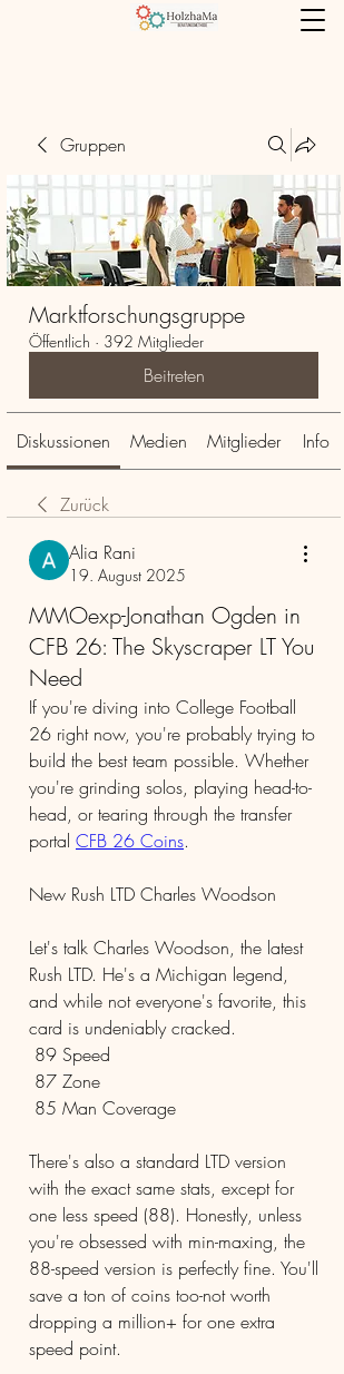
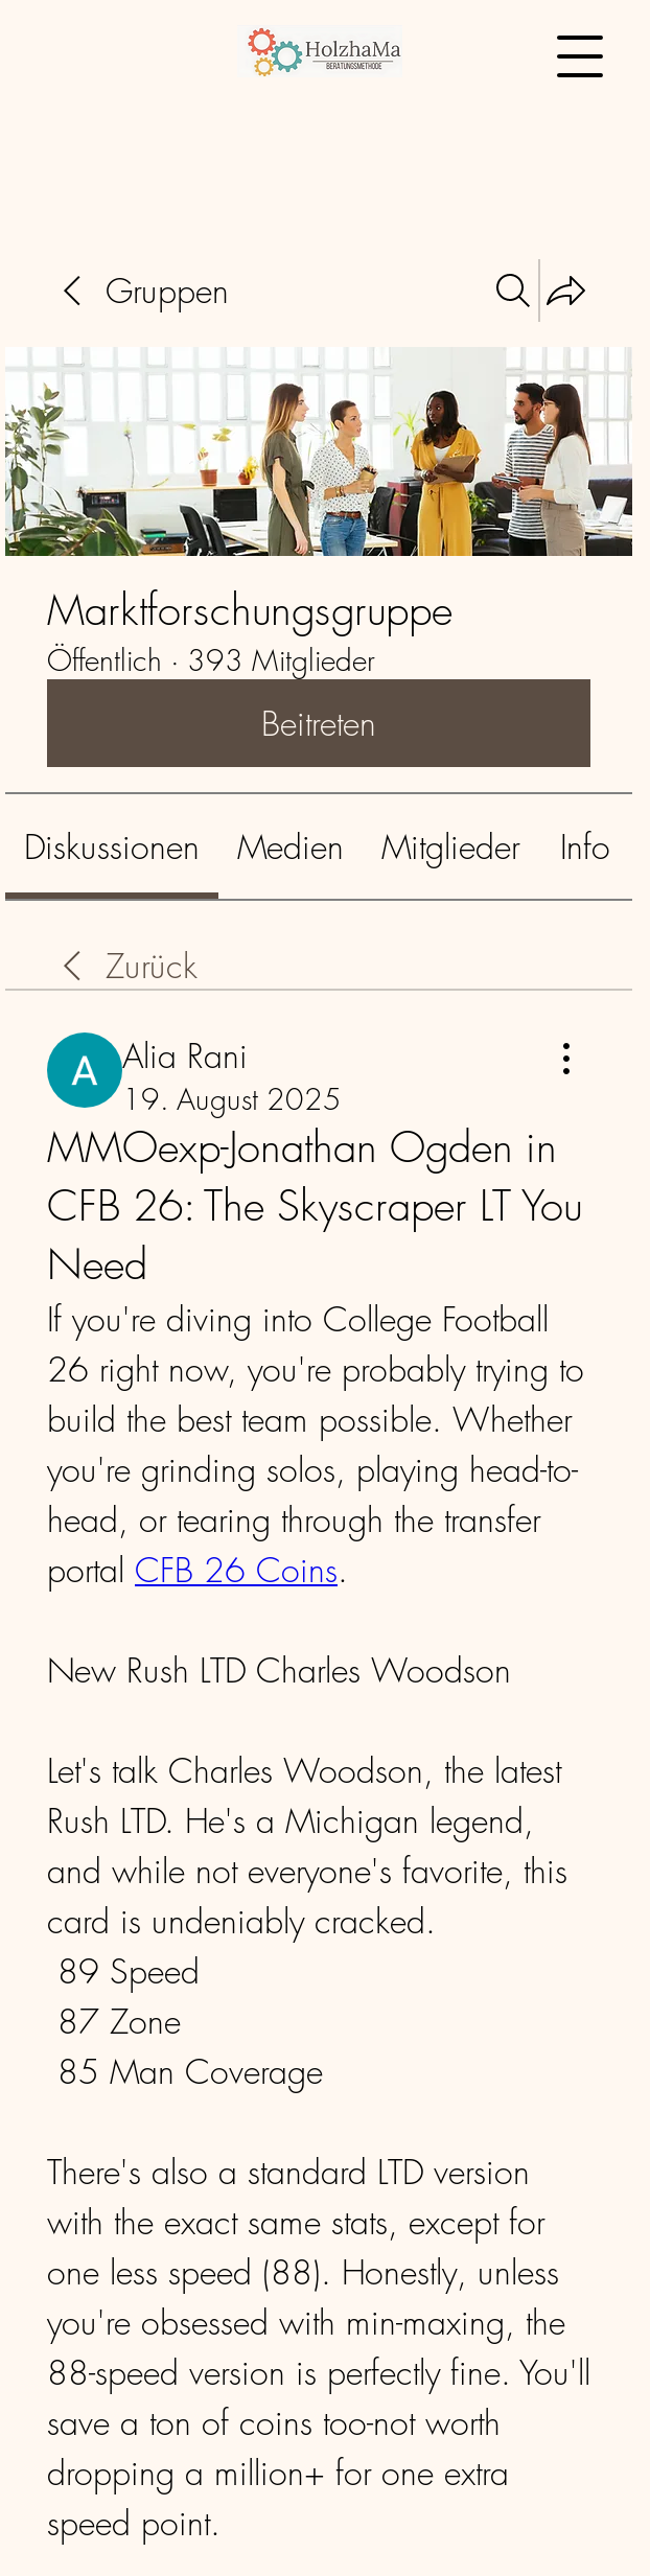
[29,331,204,352] Öffentlich · 392 Mitglieder -> [47,640,375,679] Öffentlich · 393 Mitglieder

